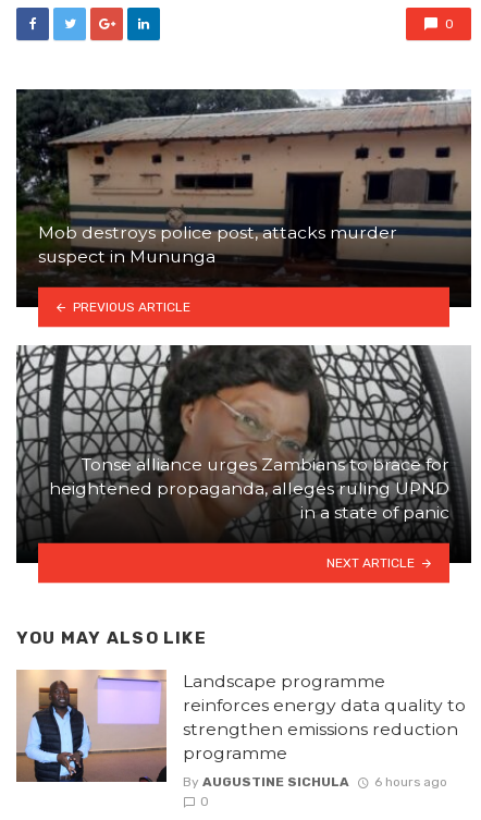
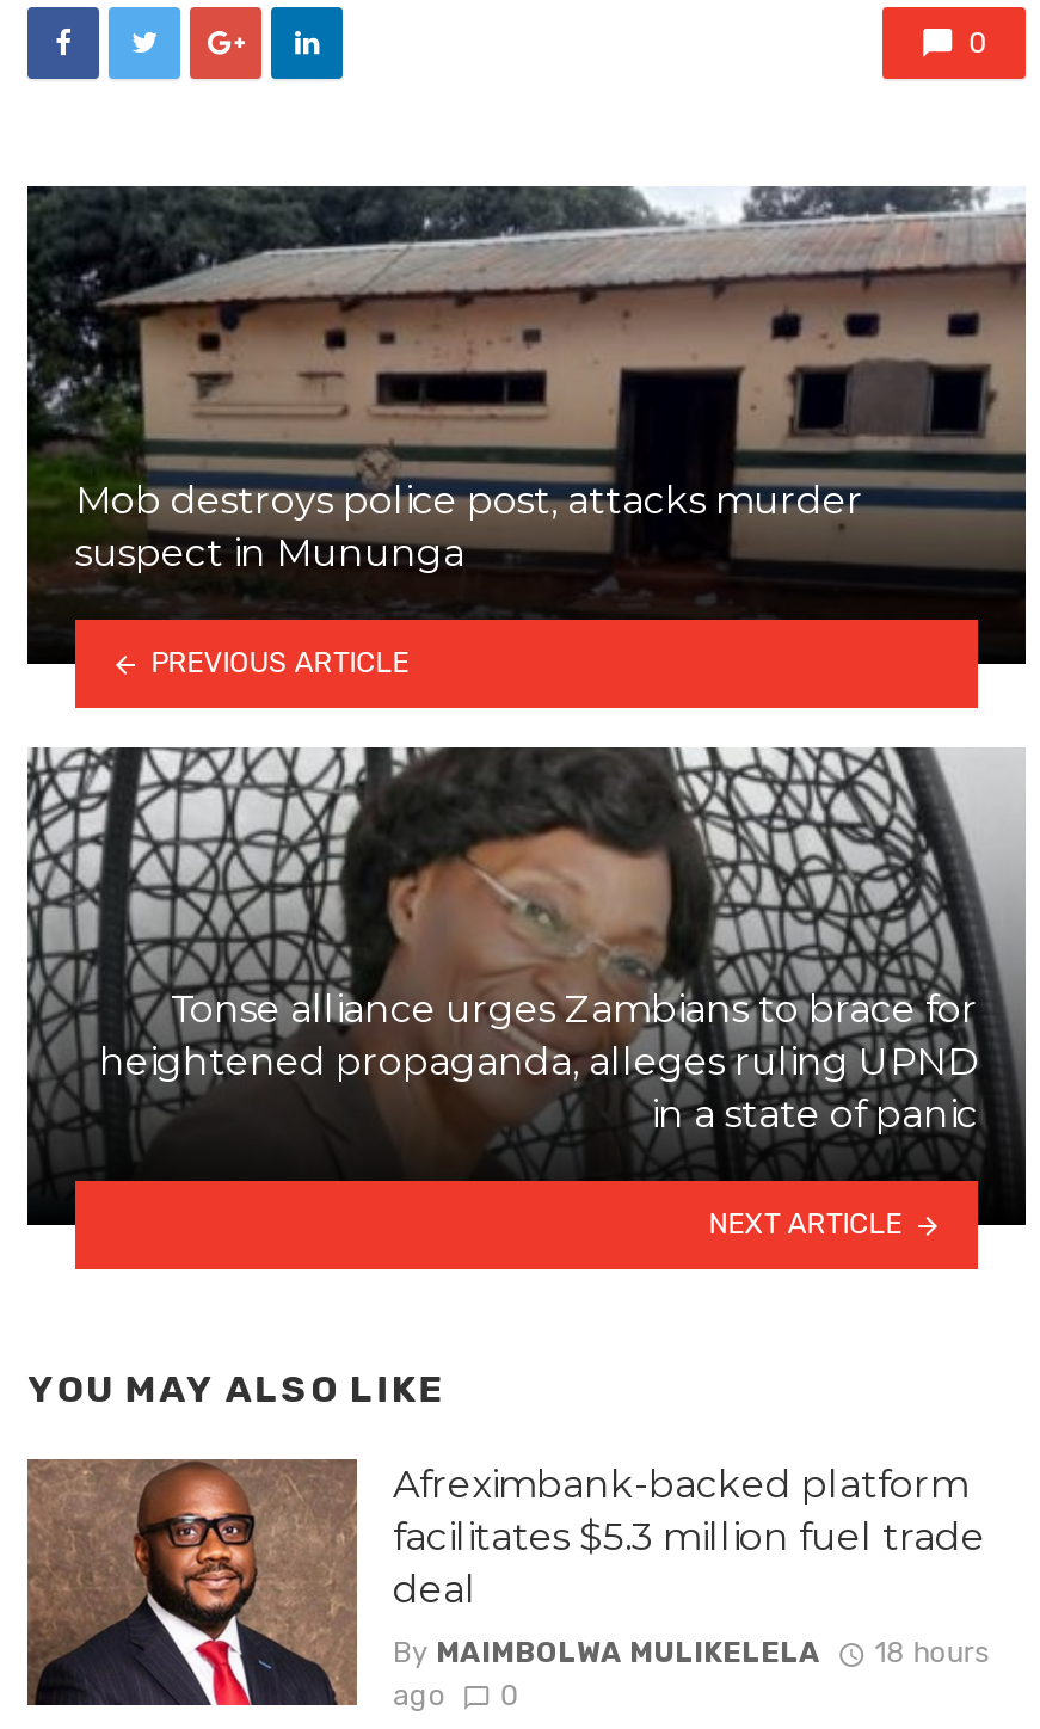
[17,670,466,783] [image] | Landscape programme | reinforces energy data quality to | strengthen emissions reduction | programme -> [25,1457,985,1708] [image] | Afreximbank-backed platform | facilitates $5.3 million fuel trade | deal
[183,774,447,789] By AUGUSTINE SICHULA | 6 hours ago -> [393,1636,989,1712] By MAIMBOLWA MULIKELELA | 18 hours | ago

